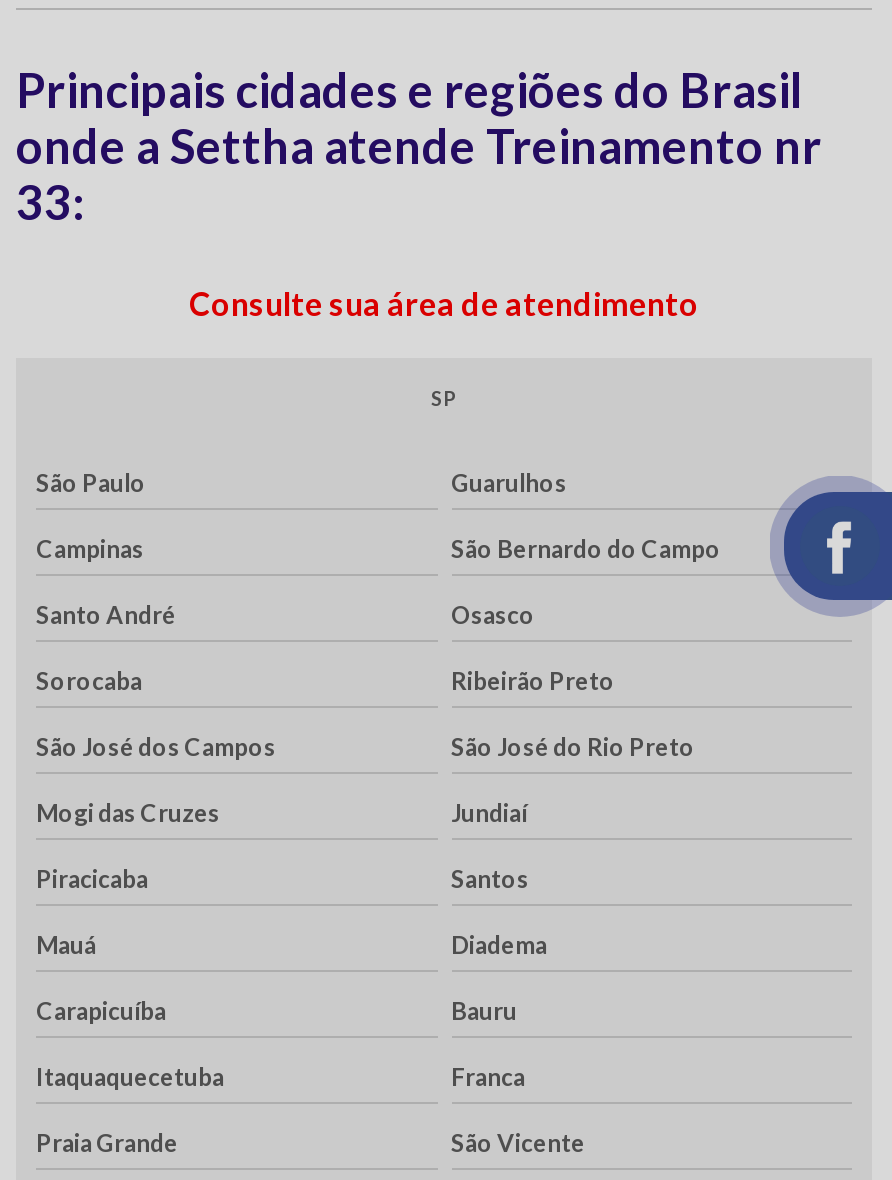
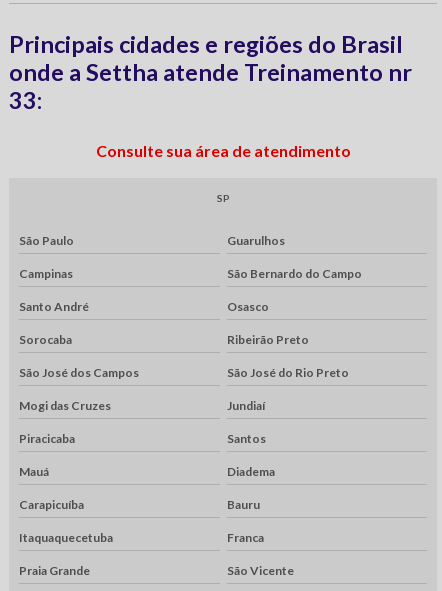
[770,476,886,618] [image] -> none

